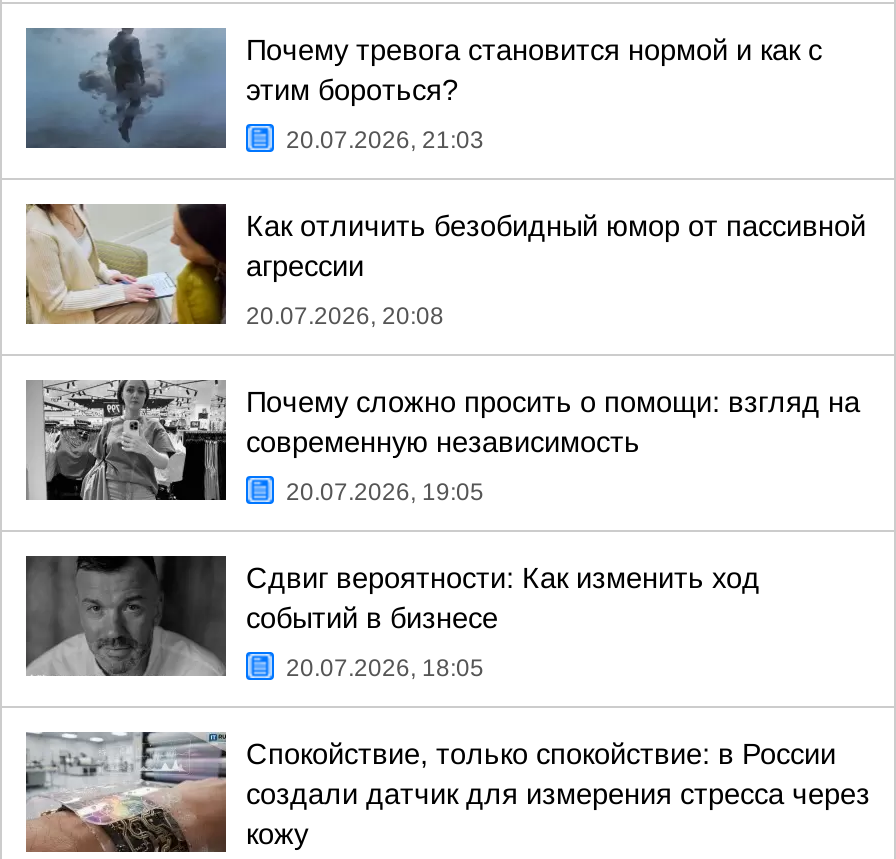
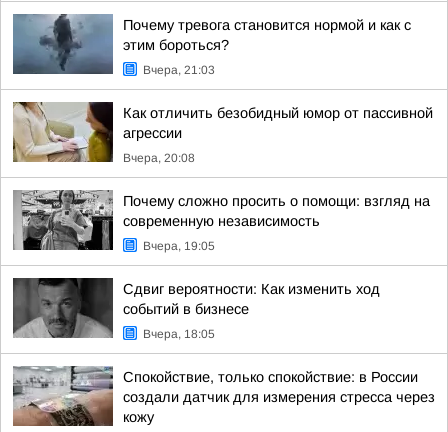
[286,126,484,154] 20.07.2026, 21:03 -> [143,63,215,77] Вчера, 21:03
[246,302,444,330] 20.07.2026, 20:08 -> [123,151,195,165] Вчера, 20:08
[286,478,484,506] 20.07.2026, 19:05 -> [143,239,215,253] Вчера, 19:05
[286,654,484,682] 20.07.2026, 18:05 -> [143,327,215,341] Вчера, 18:05

